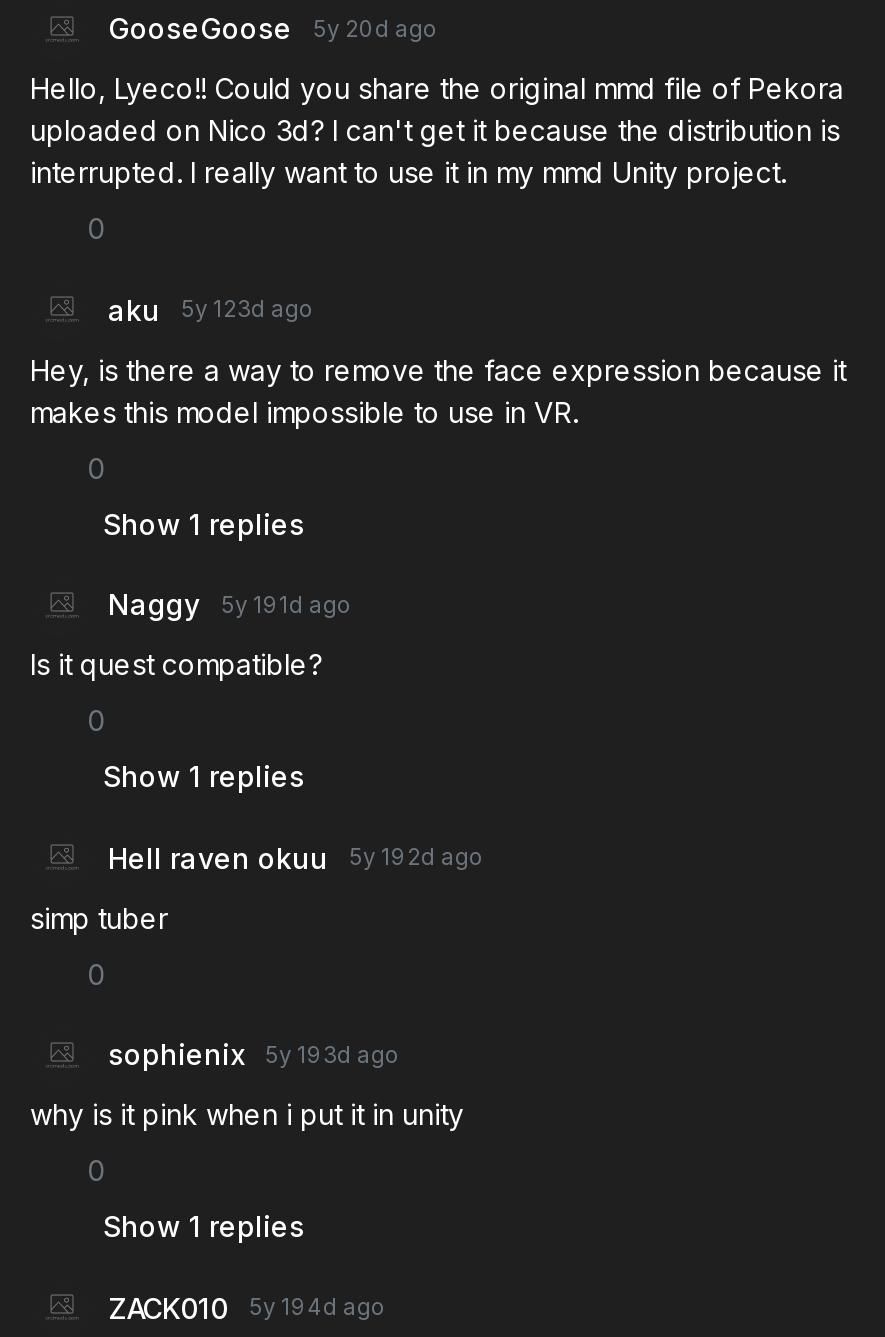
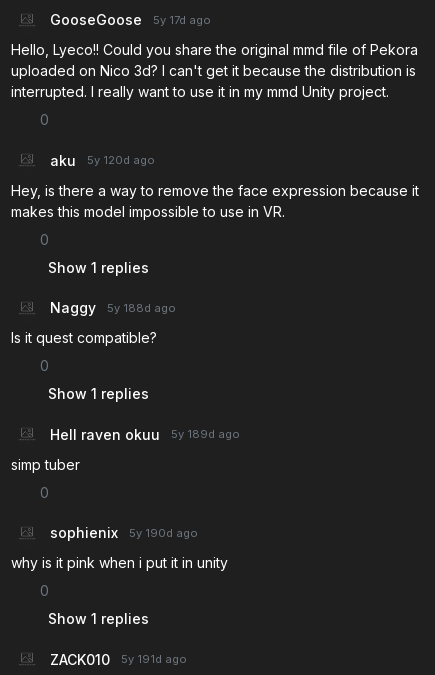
[108,11,439,45] GooseGoose 5y 20d ago -> [50,11,210,28] GooseGoose 5y 17d ago
[108,292,315,326] aku 5y 123d ago -> [50,152,154,169] aku 5y 120d ago
[108,587,353,621] Naggy 5y 191d ago -> [50,299,175,316] Naggy 5y 188d ago
[108,840,485,874] Hell raven okuu 5y 192d ago -> [50,426,239,443] Hell raven okuu 5y 189d ago
[108,1037,401,1071] sophienix 5y 193d ago -> [50,524,197,541] sophienix 5y 190d ago
[108,1290,387,1324] ZACK010 5y 194d ago -> [50,651,186,668] ZACK010 5y 191d ago

